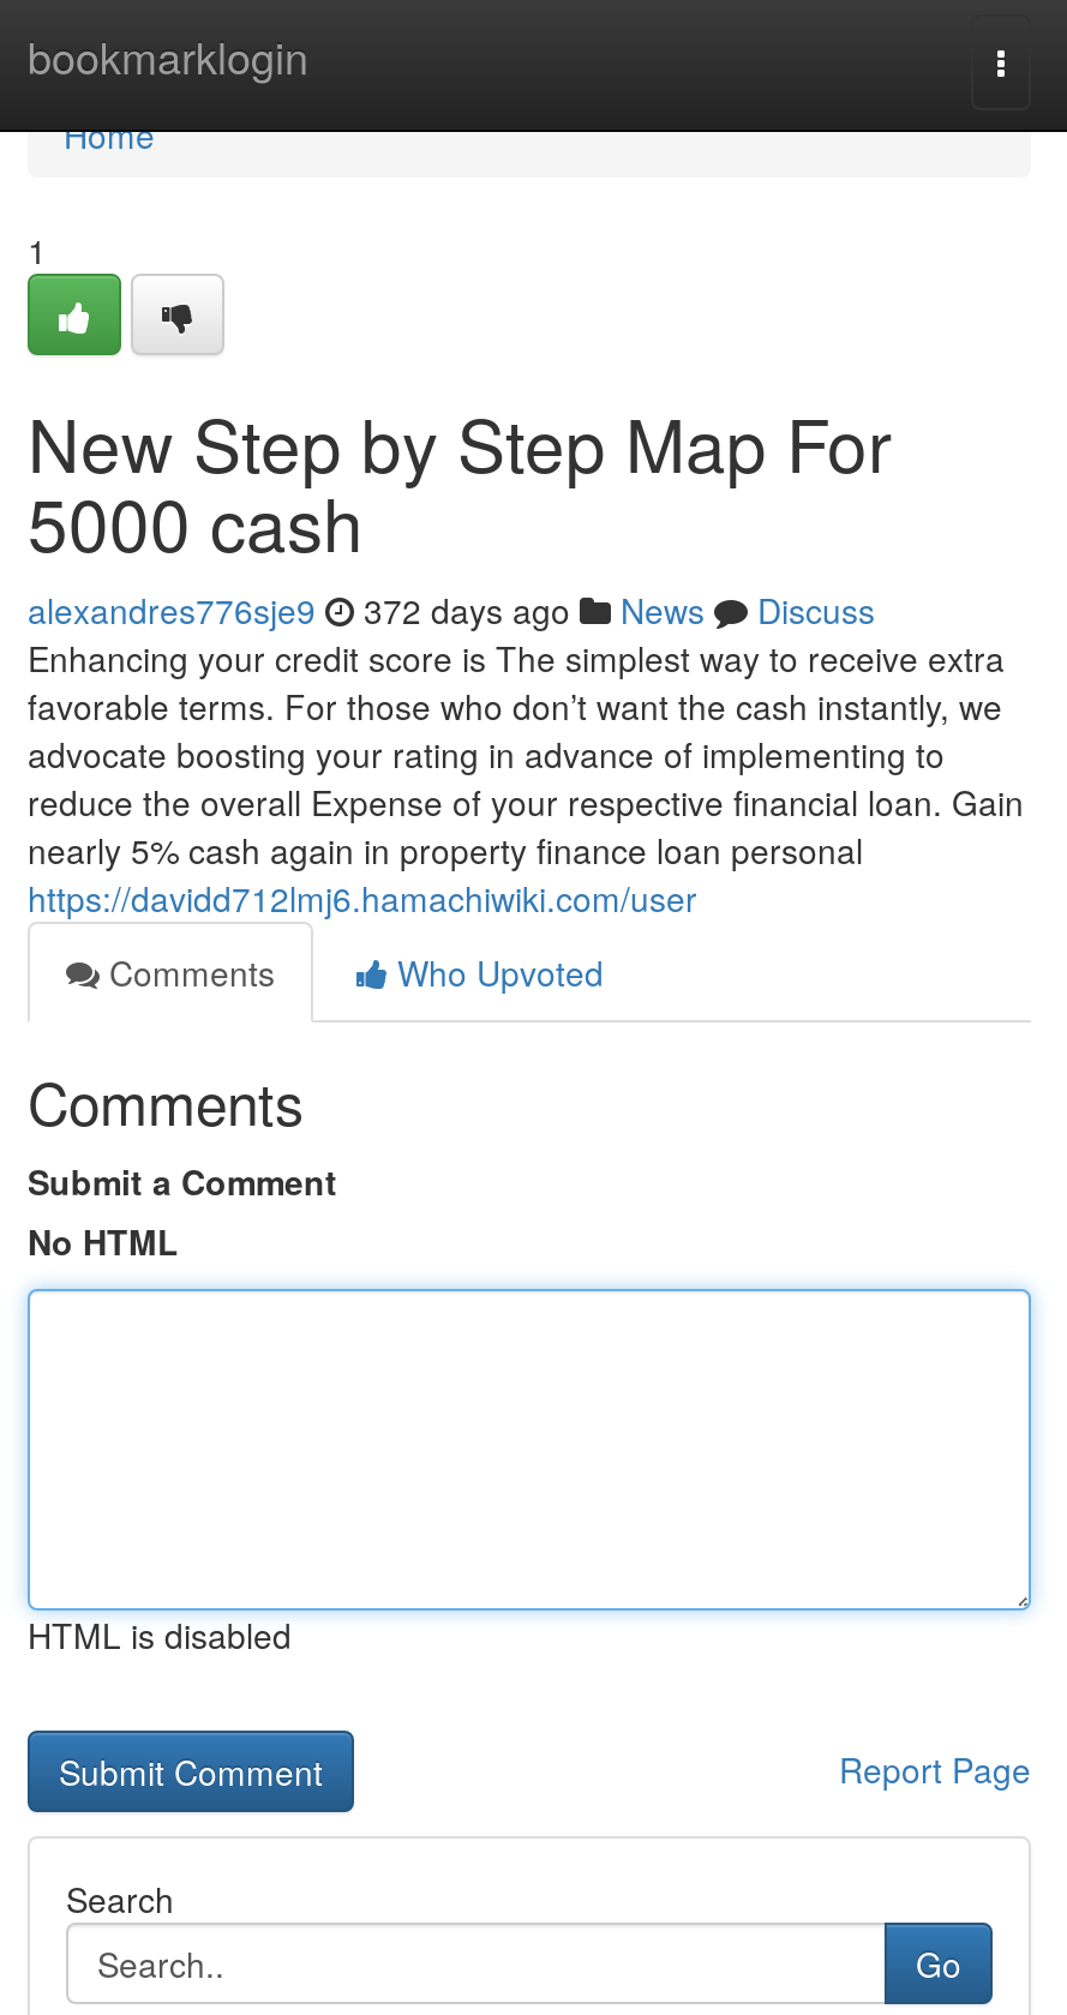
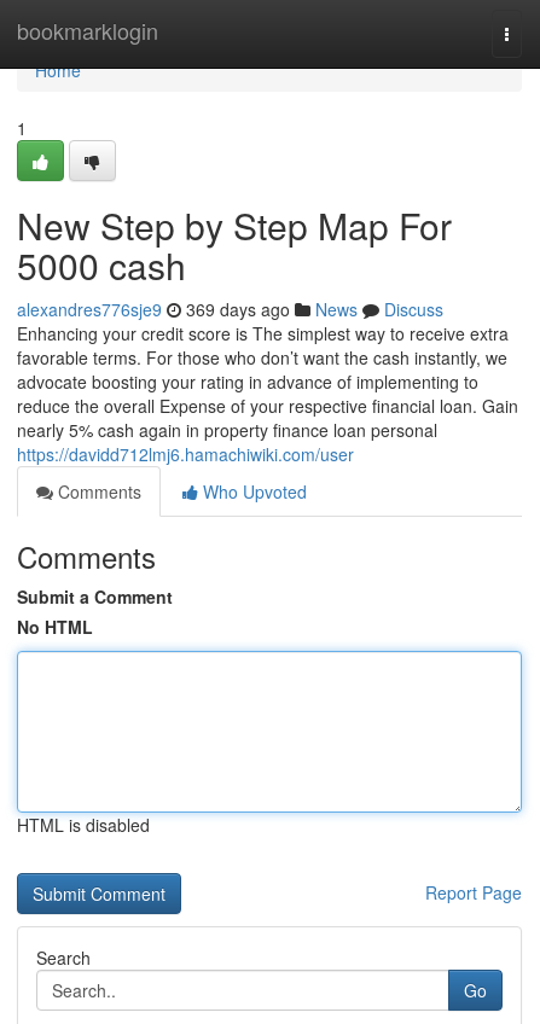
[28,586,875,634] alexandres776sje9 372 days ago News Discuss -> [17,297,443,321] alexandres776sje9 369 days ago News Discuss

